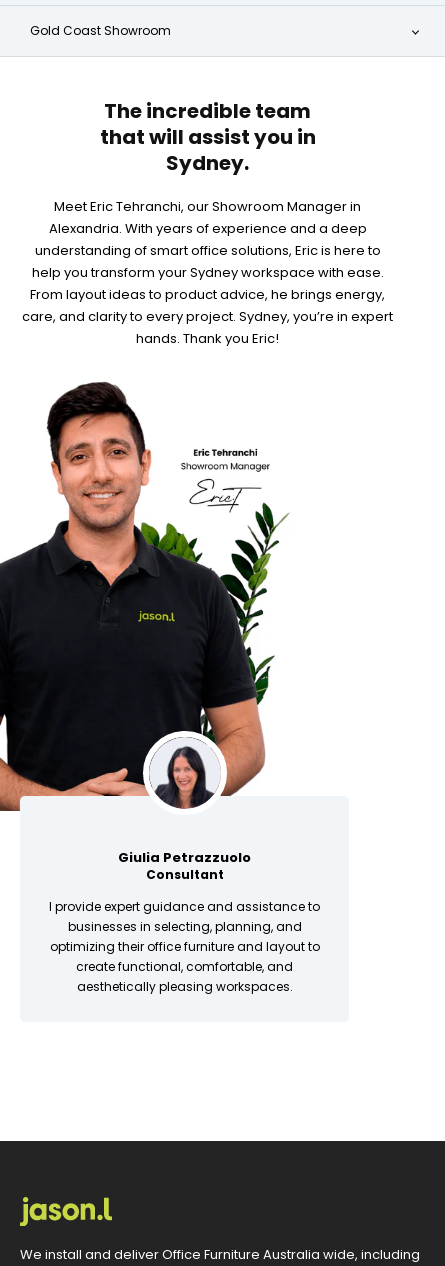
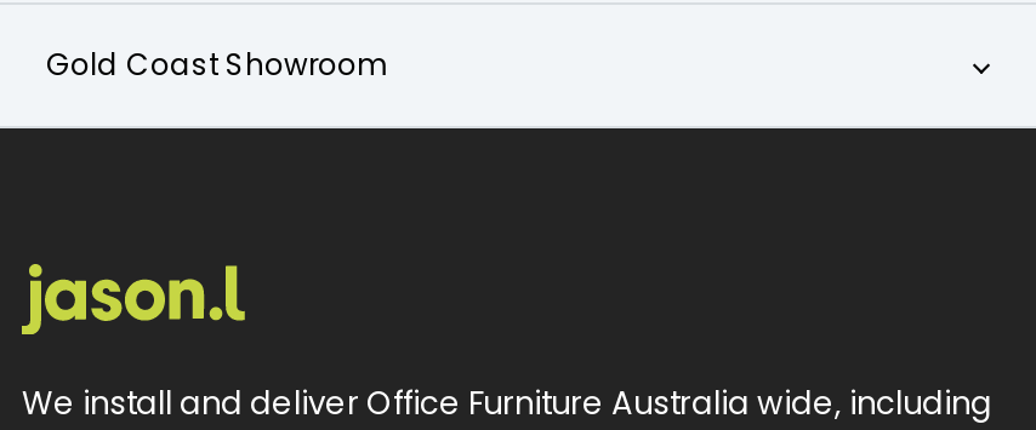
[22,97,393,348] The incredible team | that will assist you in | Sydney. | Meet Eric Tehranchi, our Showroom Manager in | Alexandria. With years of experience and a deep | understanding of smart office solutions, Eric is here to | help you transform your Sydney workspace with ease. | From layout ideas to product advice, he brings energy, | care, and clarity to every project. Sydney, you’re in expert | hands. Thank you Eric! -> none
[3,381,320,995] [image] | Giulia Petrazzuolo | Consultant | I provide expert guidance and assistance to | businesses in selecting, planning, and | optimizing their office furniture and layout to | create functional, comfortable, and | aesthetically pleasing workspaces. -> none

